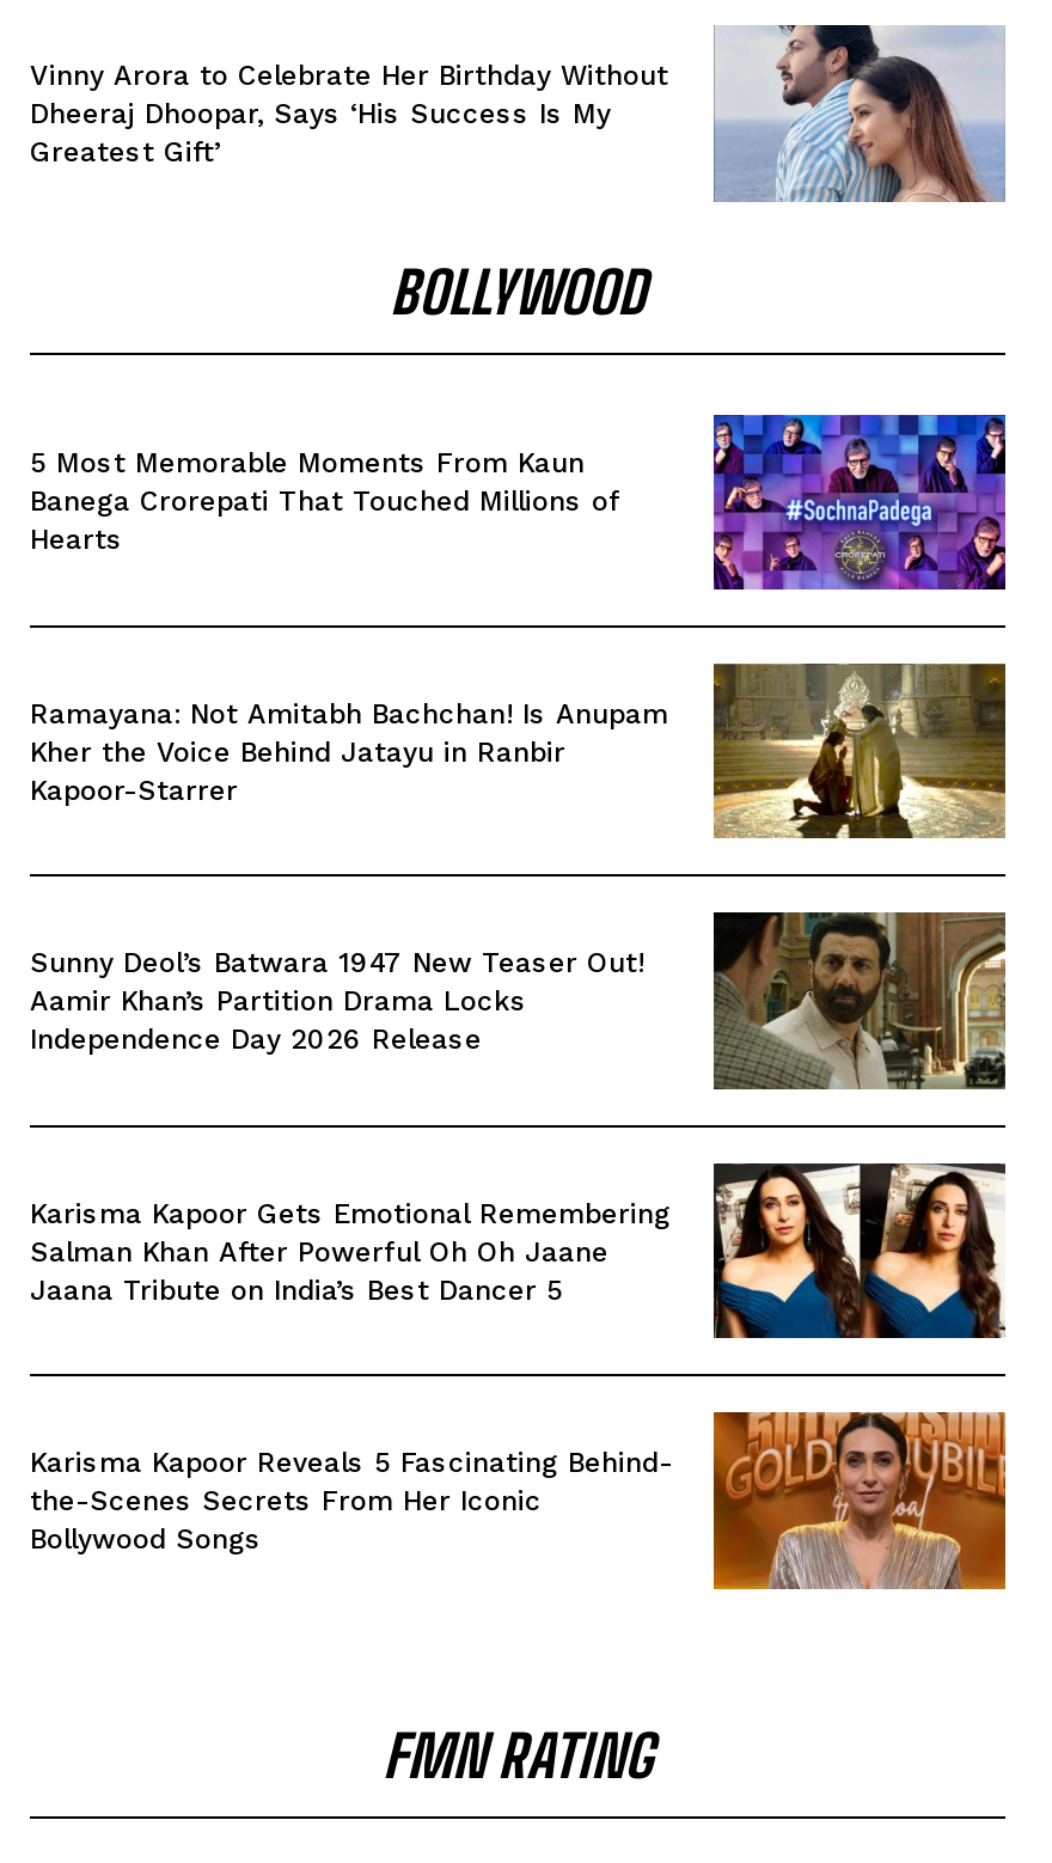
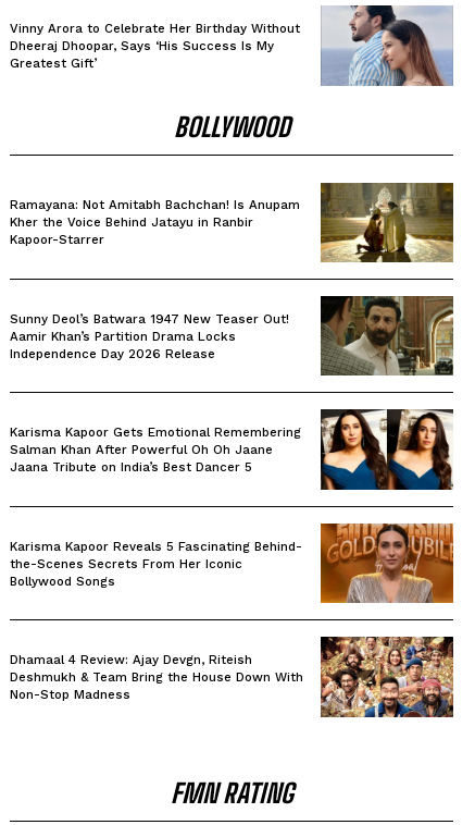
[30,413,1008,592] [image] | 5 Most Memorable Moments From Kaun | Banega Crorepati That Touched Millions of | Hearts -> none
moved [30,659,1008,1555] -> [10,181,454,588]: [image] | Ramayana: Not Amitabh Bachchan! Is Anupam | Kher the Voice Behind Jatayu in Ranbir | ... | the-Scenes Secrets From Her Iconic | Bollywood Songs
none -> [10,636,454,718] [image] | Dhamaal 4 Review: Ajay Devgn, Riteish | Deshmukh & Team Bring the House Down With | Non-Stop Madness

